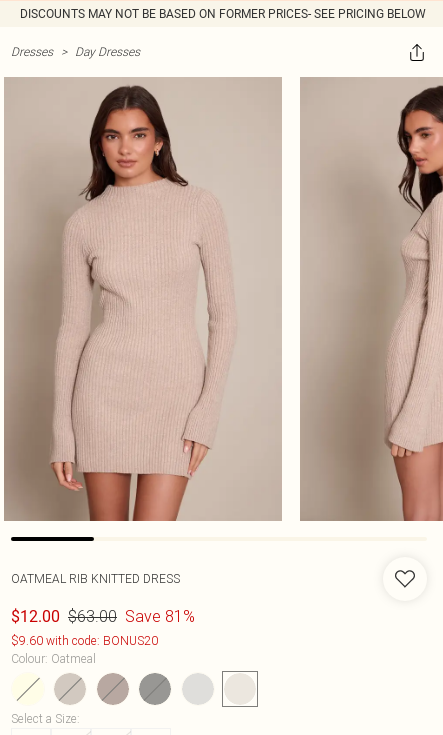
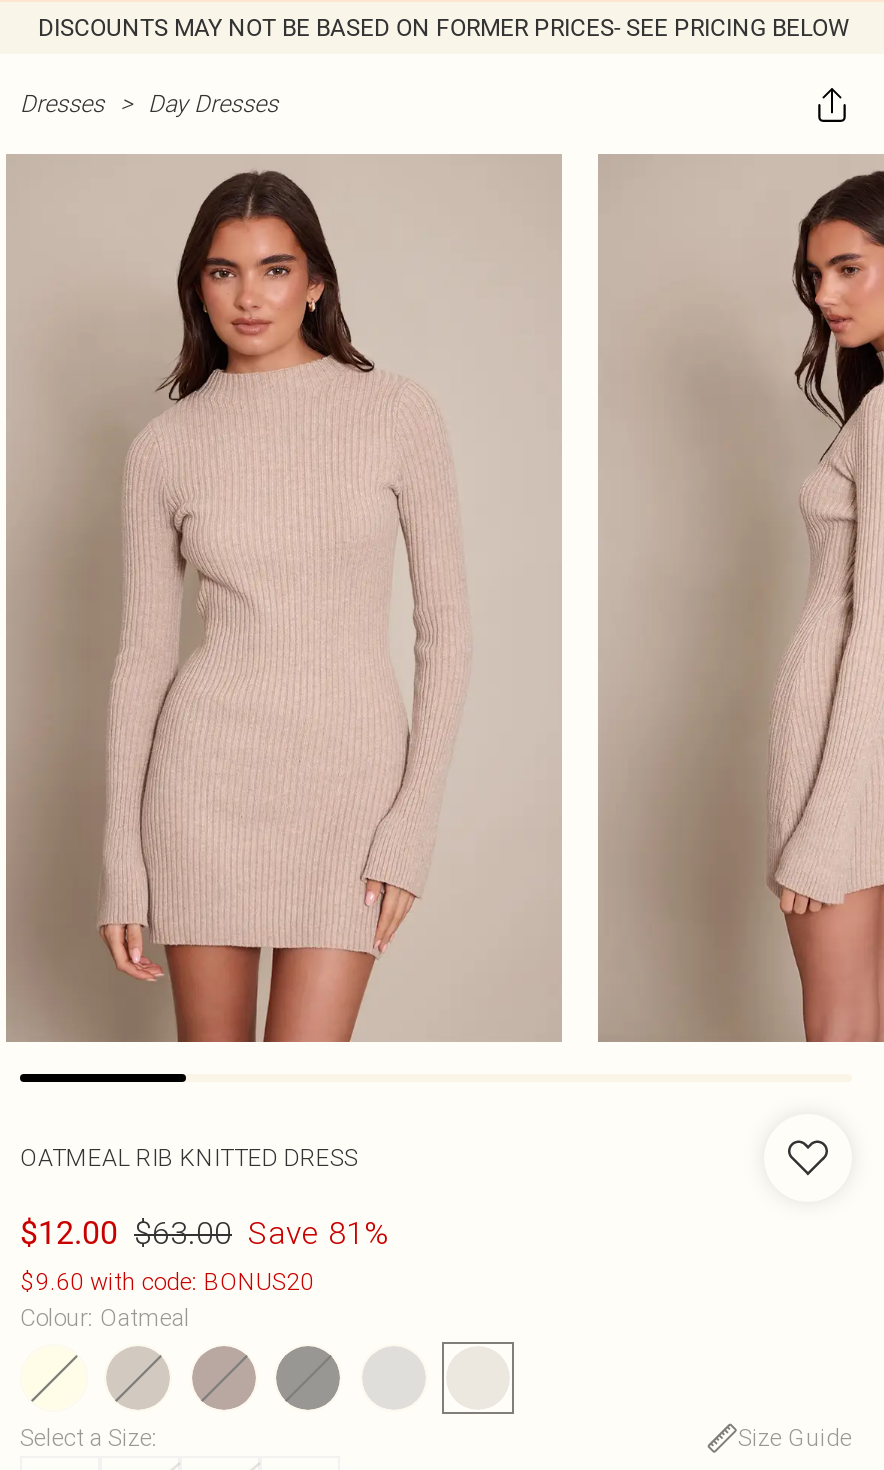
none -> [738,1422,852,1452] Size Guide

